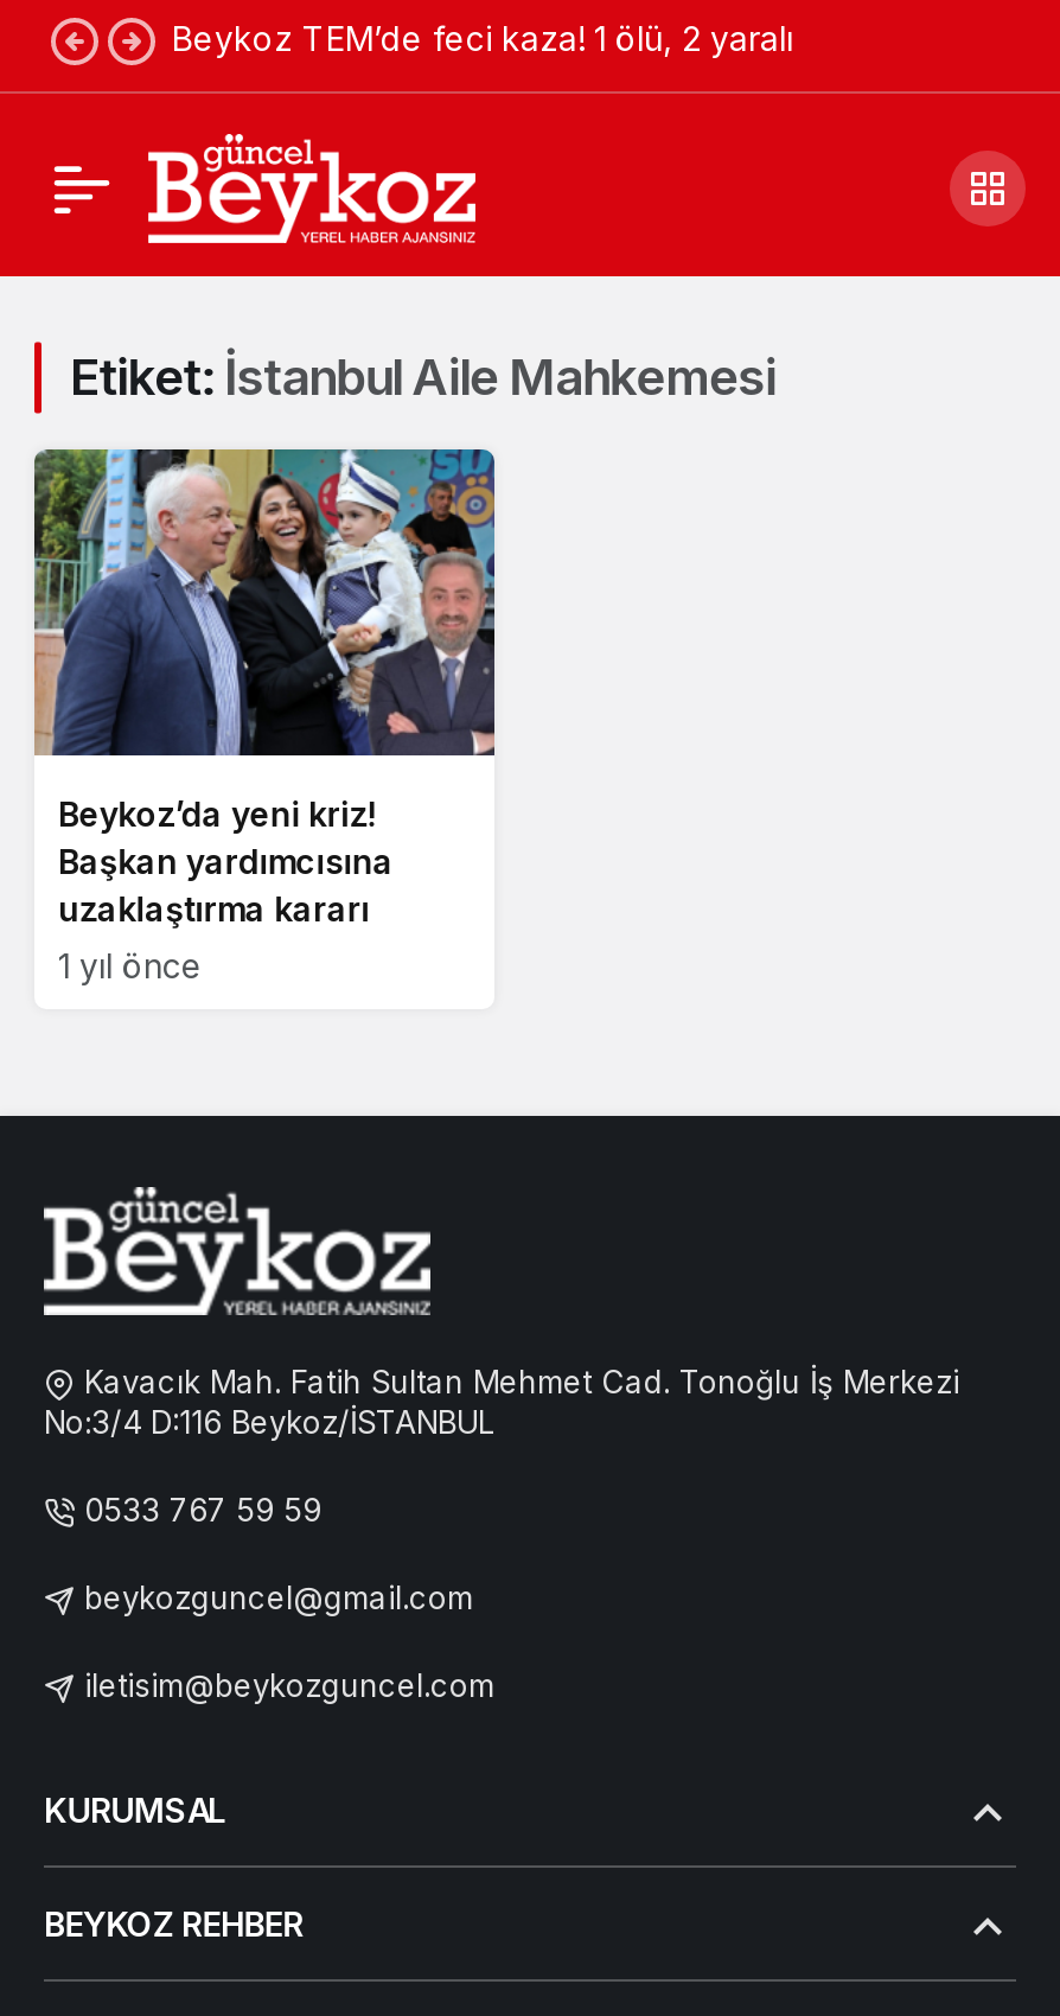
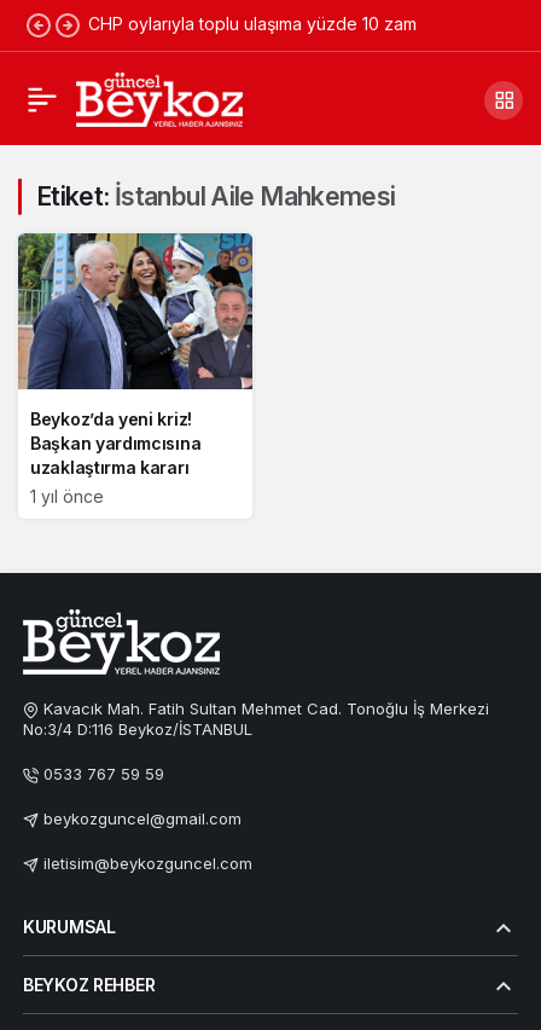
[172,18,793,58] Beykoz TEM’de feci kaza! 1 ölü, 2 yaralı -> [88,13,417,34] CHP oylarıyla toplu ulaşıma yüzde 10 zam

